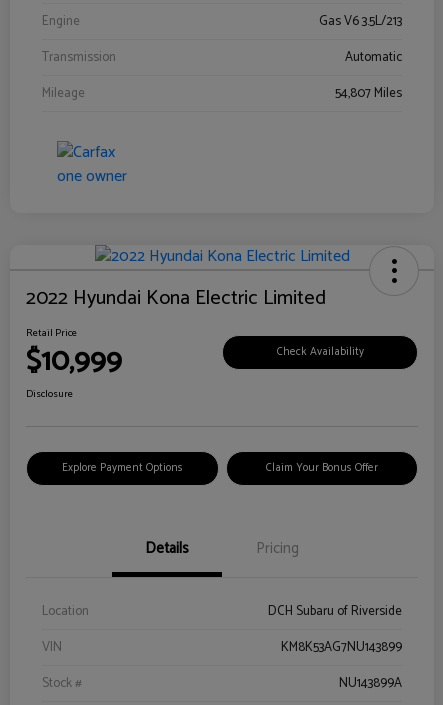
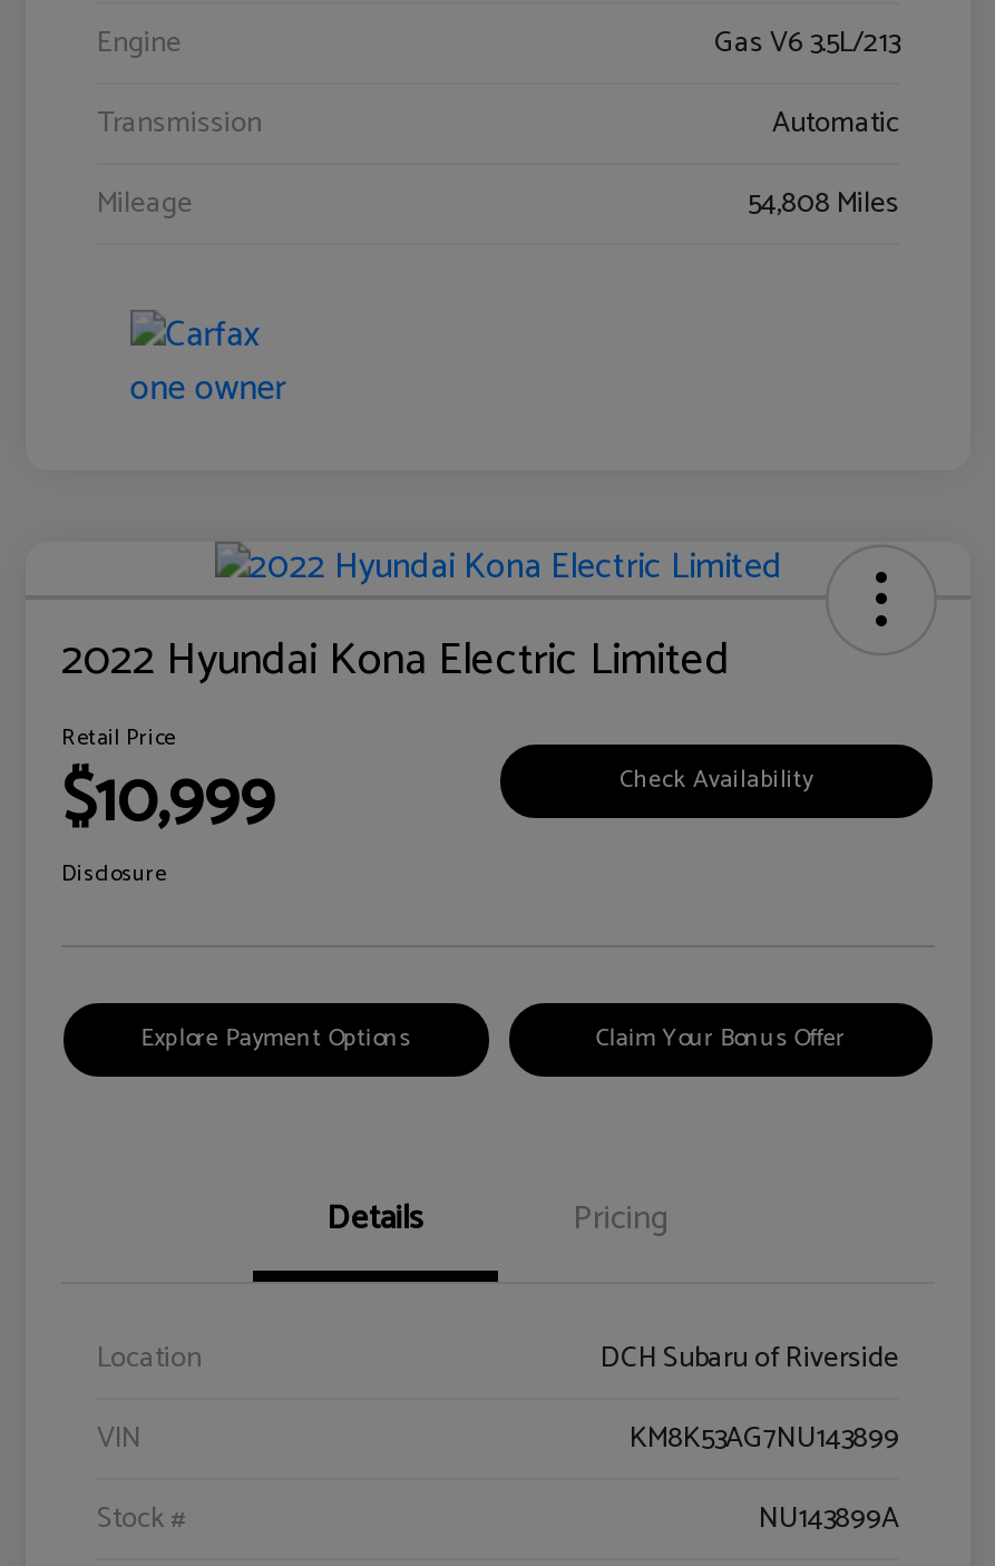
[335,83,402,104] 54,807 Miles -> [748,181,899,228] 54,808 Miles

